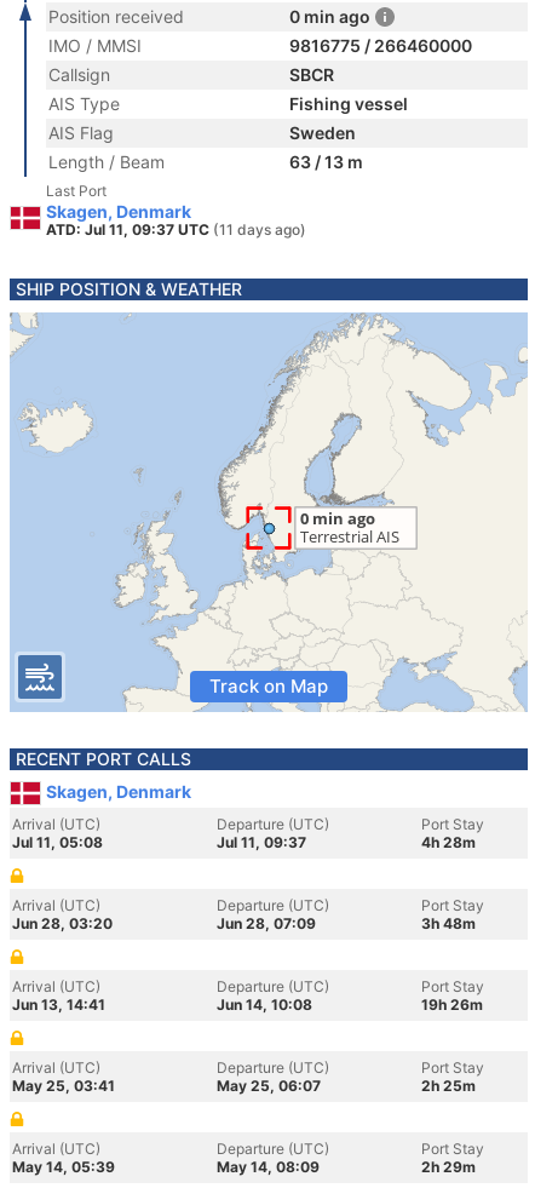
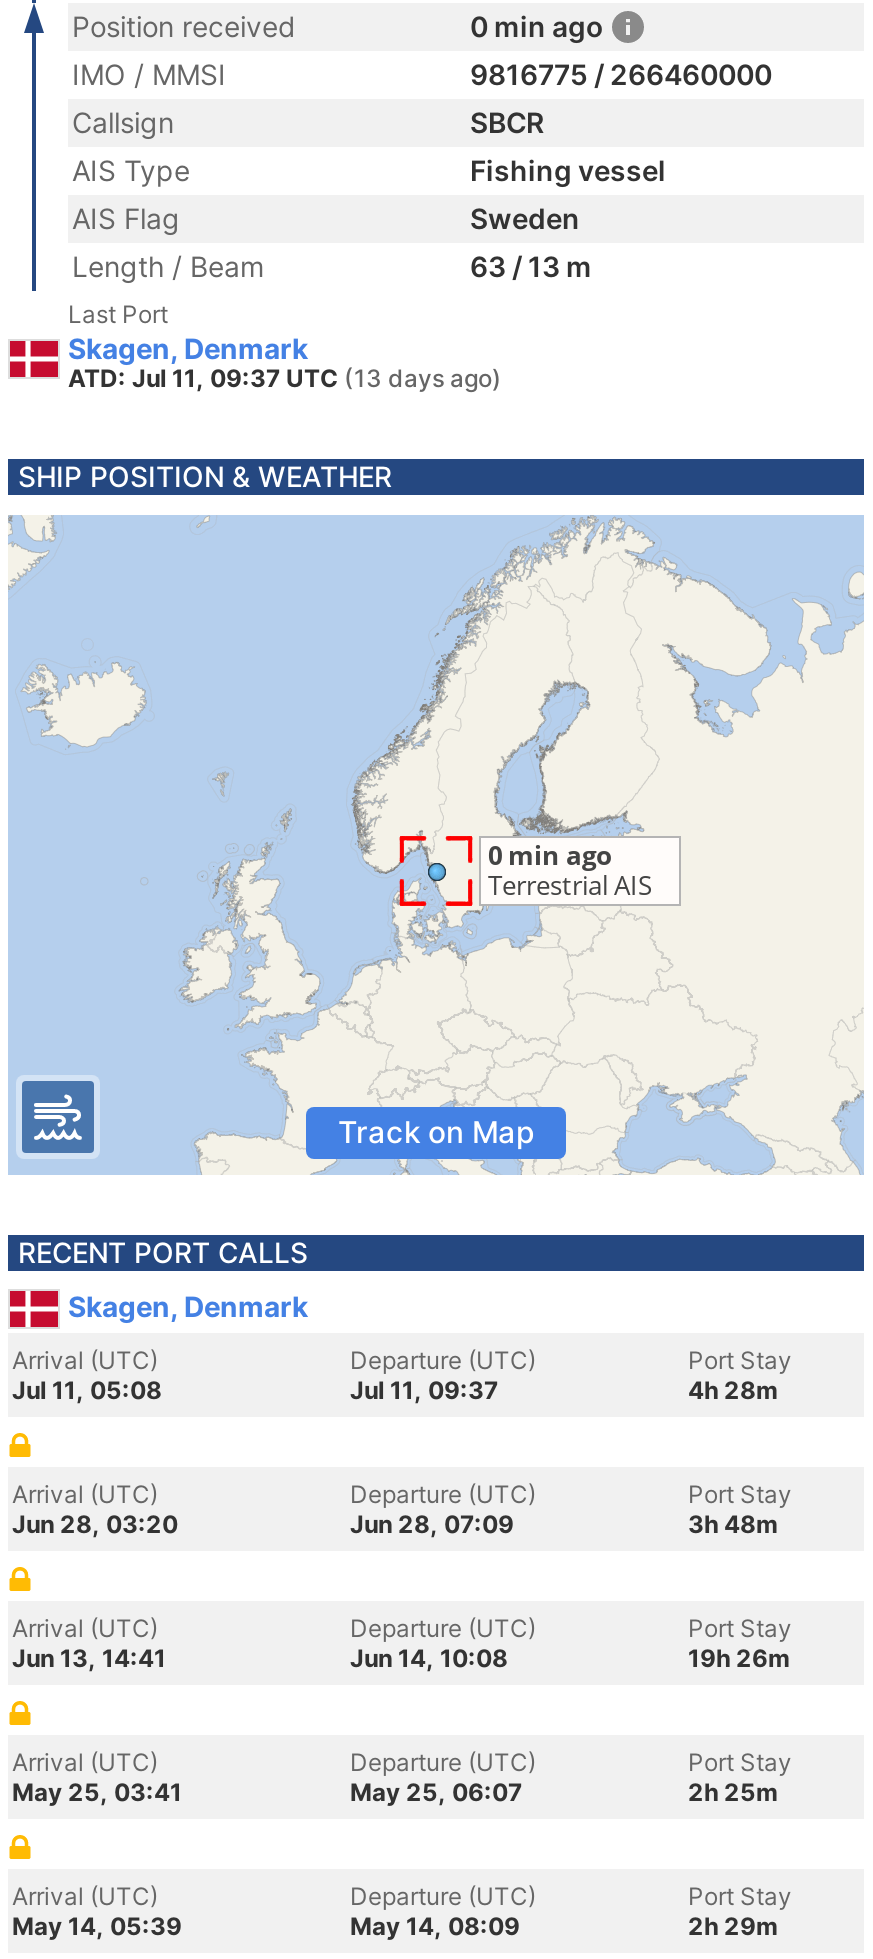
[46,220,306,239] ATD: Jul 11, 09:37 UTC (11 days ago) -> [68,363,502,393] ATD: Jul 11, 09:37 UTC (13 days ago)

